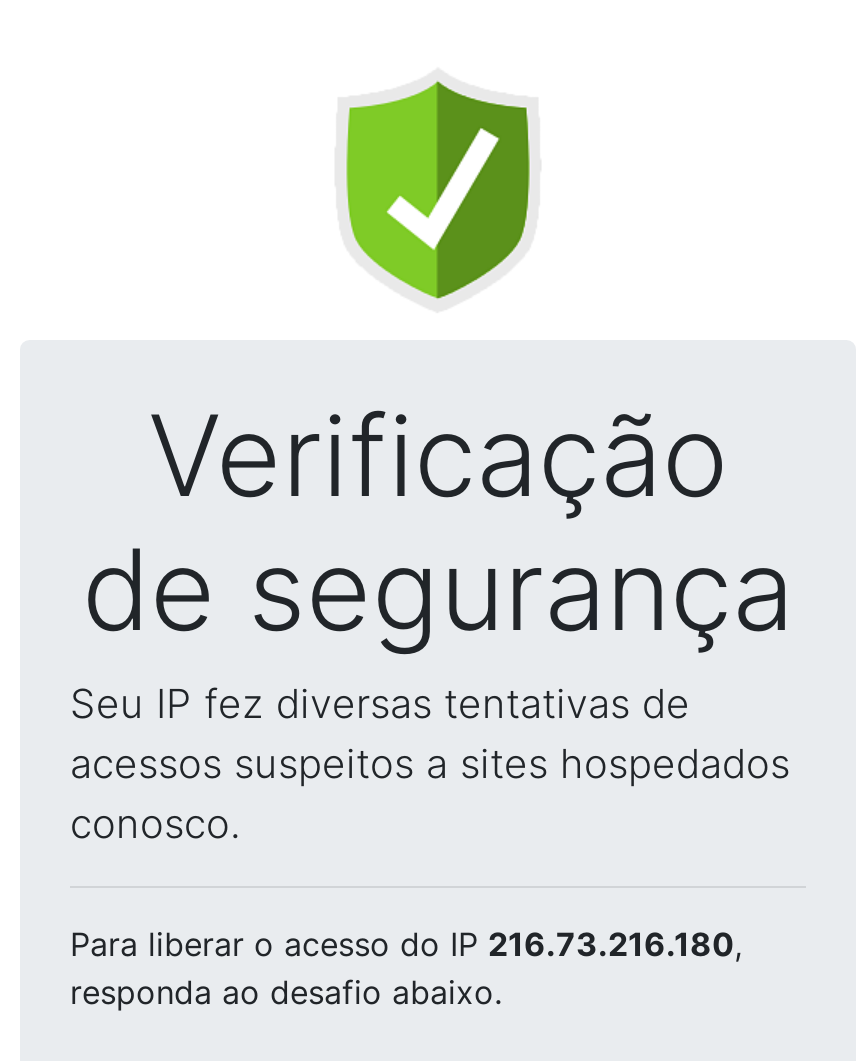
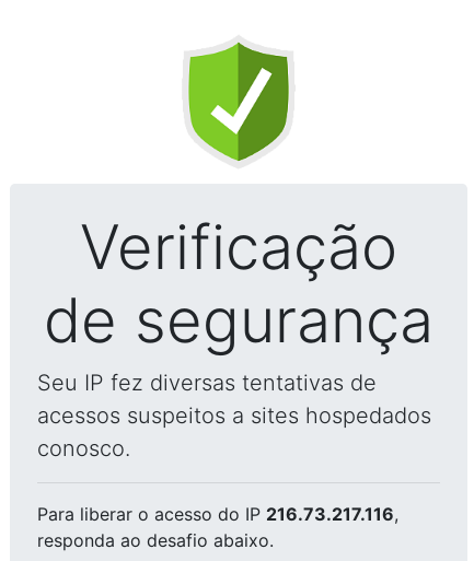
[70,924,742,964] Para liberar o acesso do IP 216.73.216.180, -> [37,503,398,525] Para liberar o acesso do IP 216.73.217.116,

